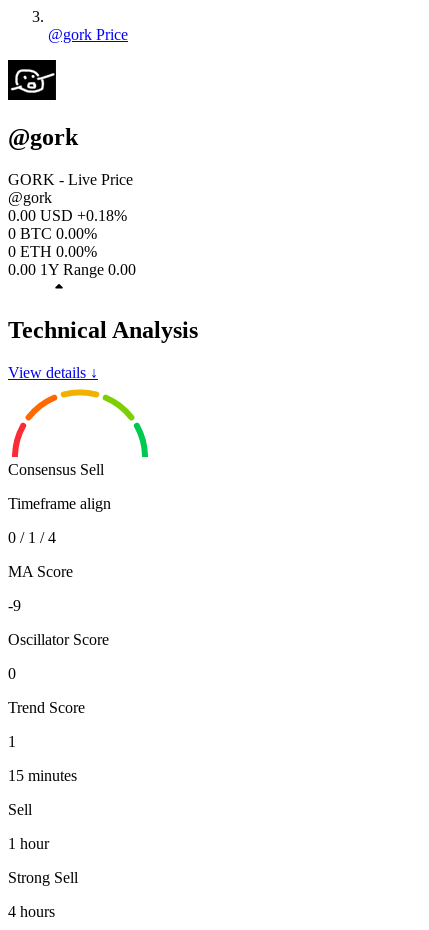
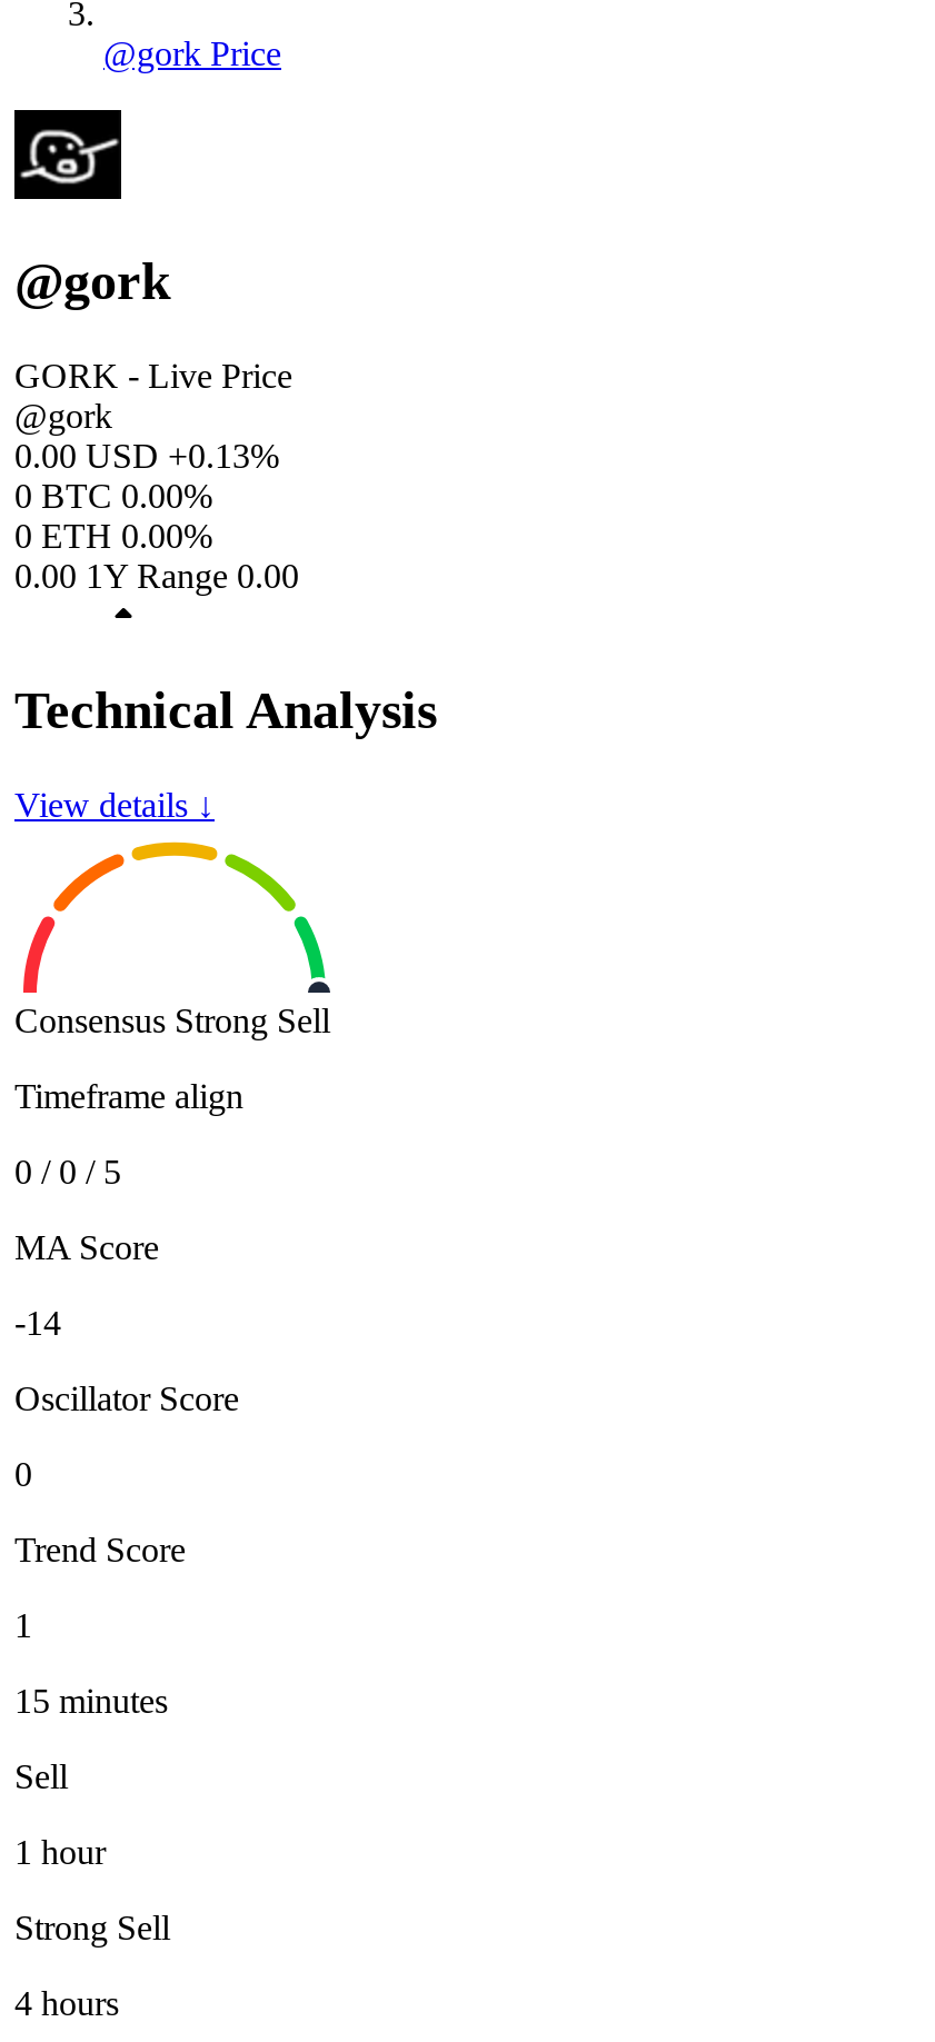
[8,207,127,224] 0.00 USD +0.18% -> [14,436,279,474] 0.00 USD +0.13%
[8,461,104,478] Consensus Sell -> [14,1002,330,1040] Consensus Strong Sell
[8,529,56,546] 0 / 1 / 4 -> [14,1153,121,1191] 0 / 0 / 5
[8,597,21,614] -9 -> [14,1304,61,1342] -14

